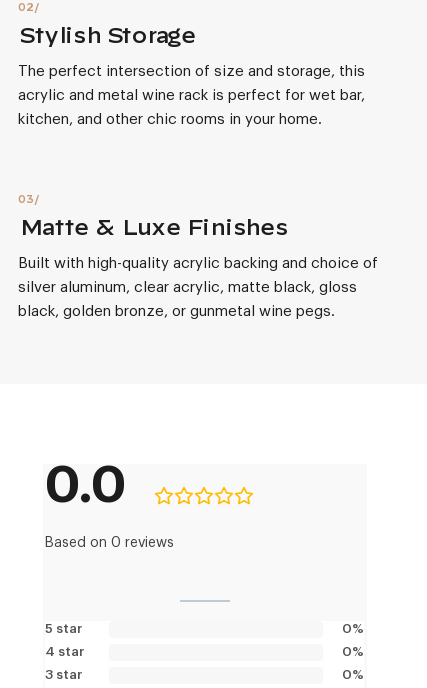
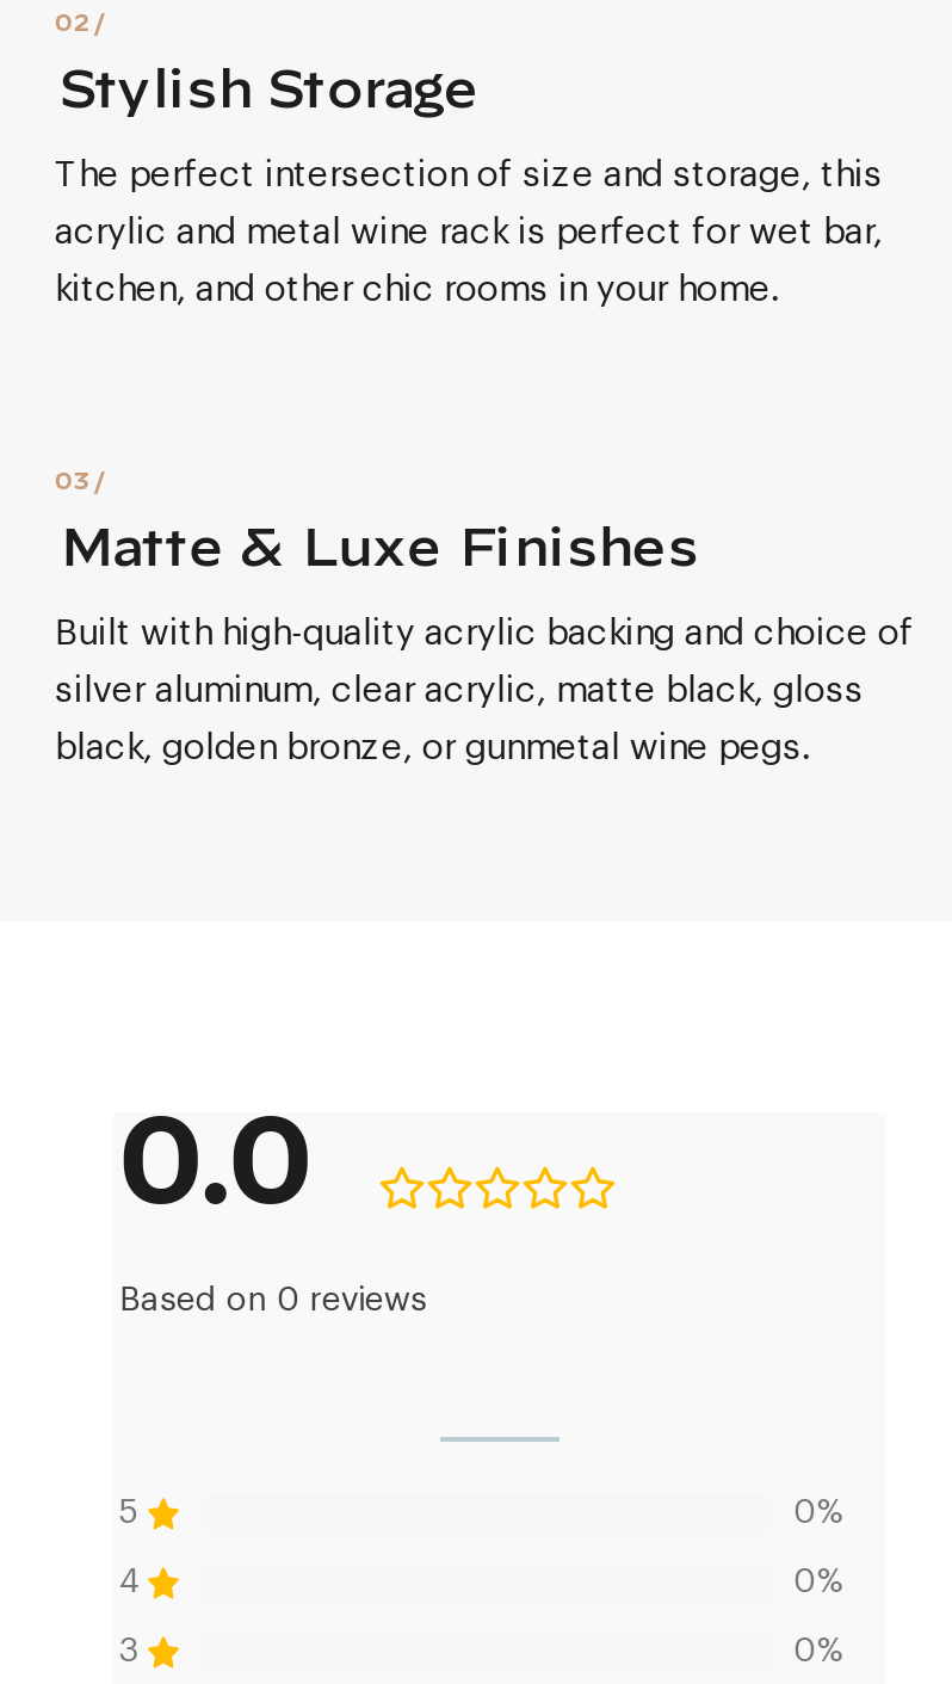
[45,622,82,635] 5 star -> [119,1497,138,1530] 5
[45,645,84,658] 4 star -> [119,1566,143,1599] 4
[45,668,82,681] 3 star -> [119,1635,138,1668] 3

